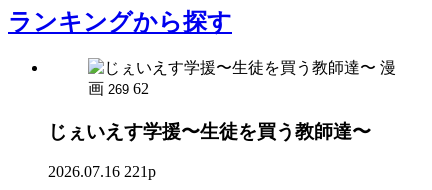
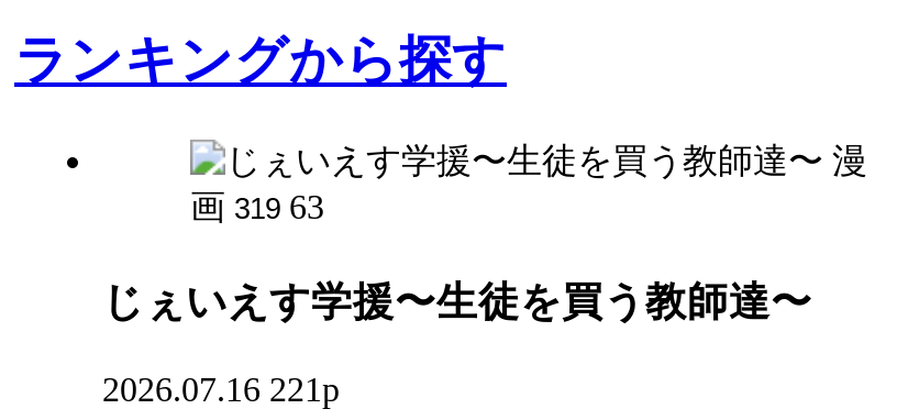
[88,80,149,97] 画 269 62 -> [190,188,324,225] 画 319 63

